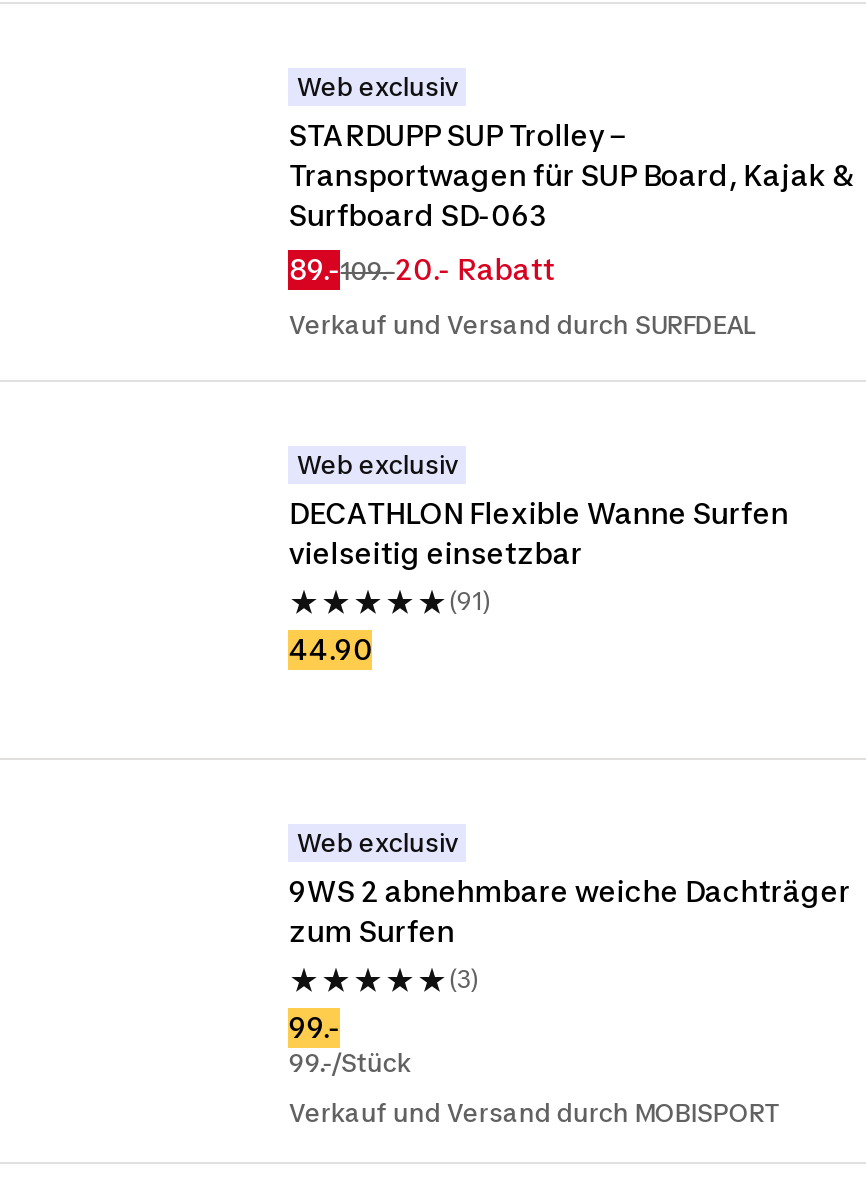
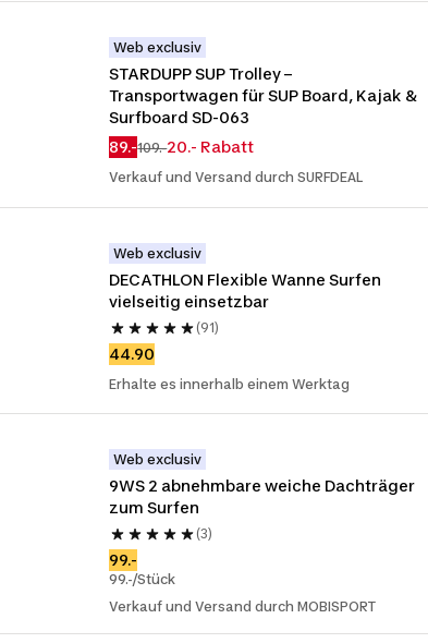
none -> [109,376,350,392] Erhalte es innerhalb einem Werktag

